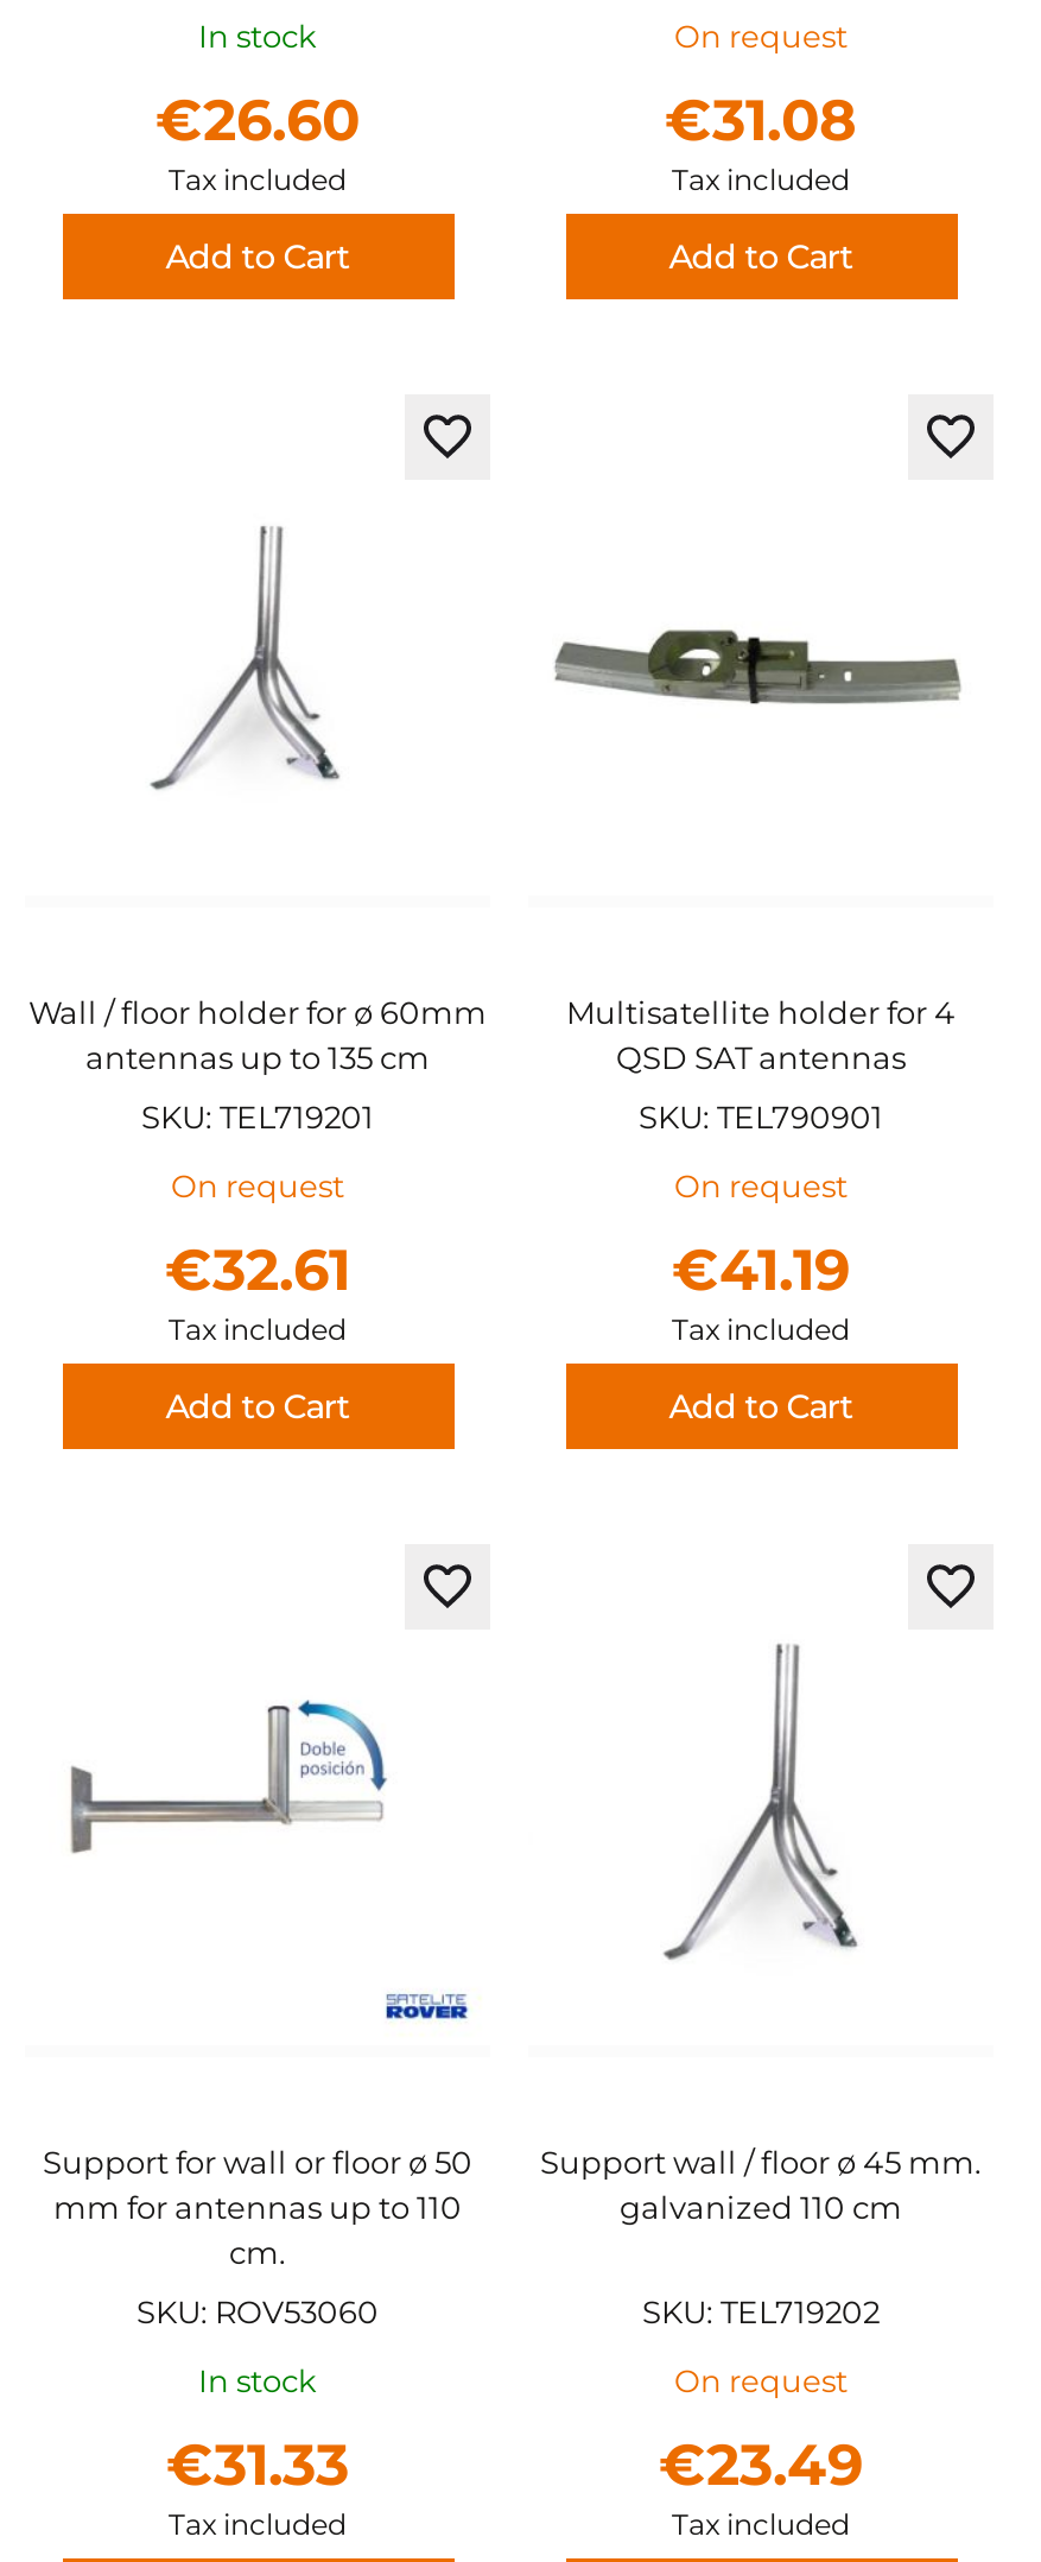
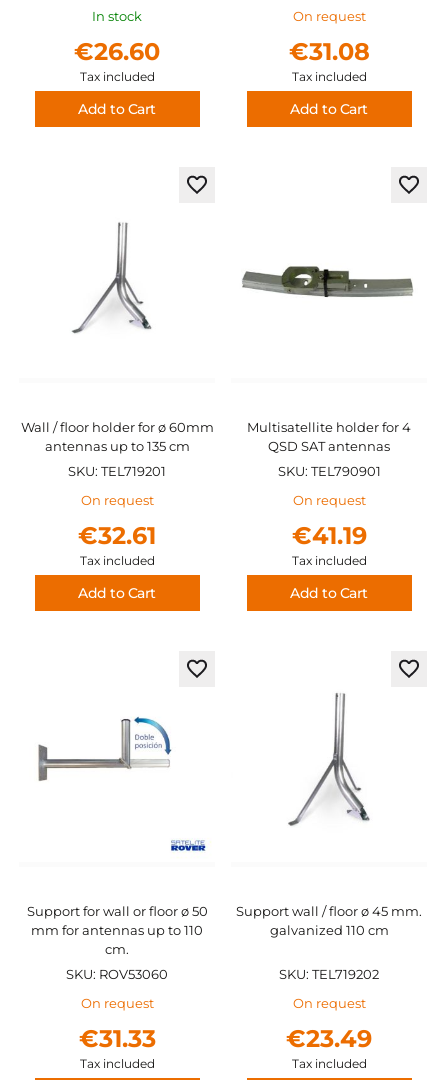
[198,2361,317,2399] In stock -> [80,995,153,1011] On request

